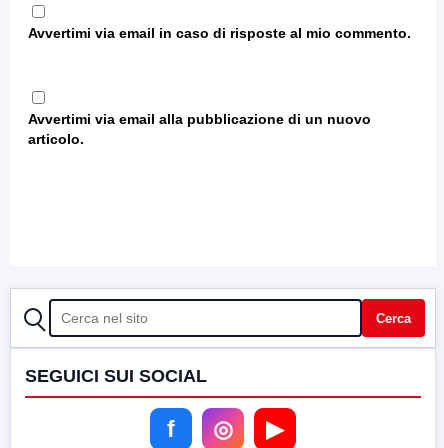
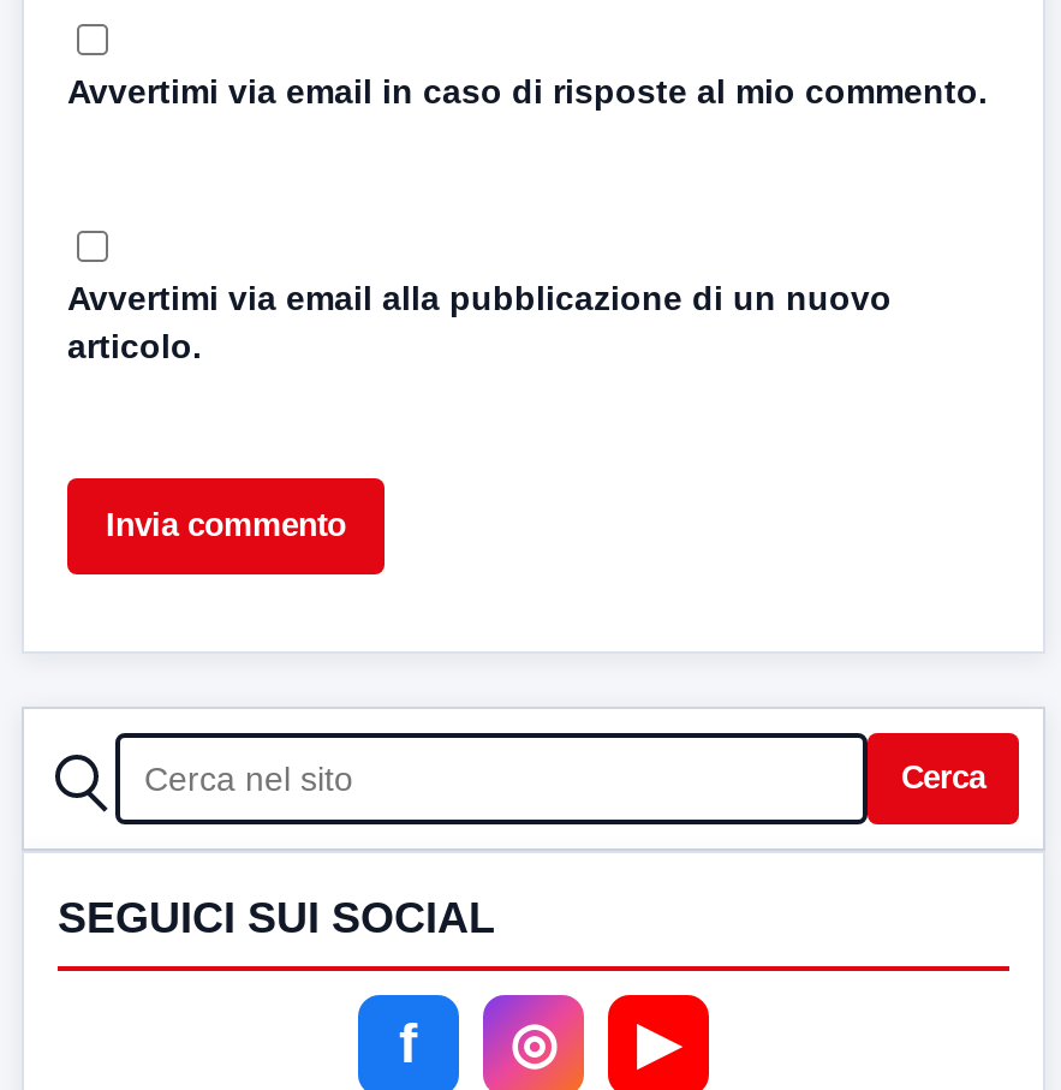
none -> [65,475,387,578] [image]

